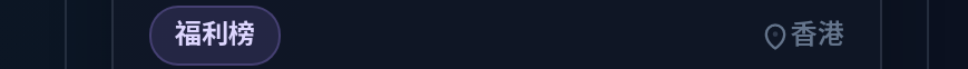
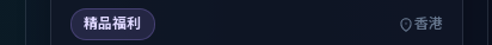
[175,17,255,53] 福利榜 -> [84,14,141,33] 精品福利

